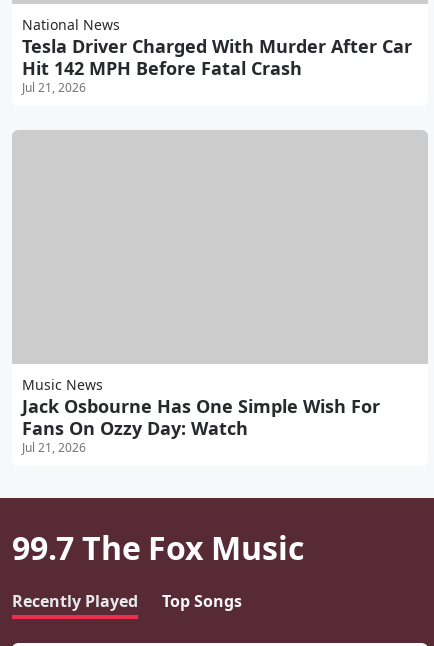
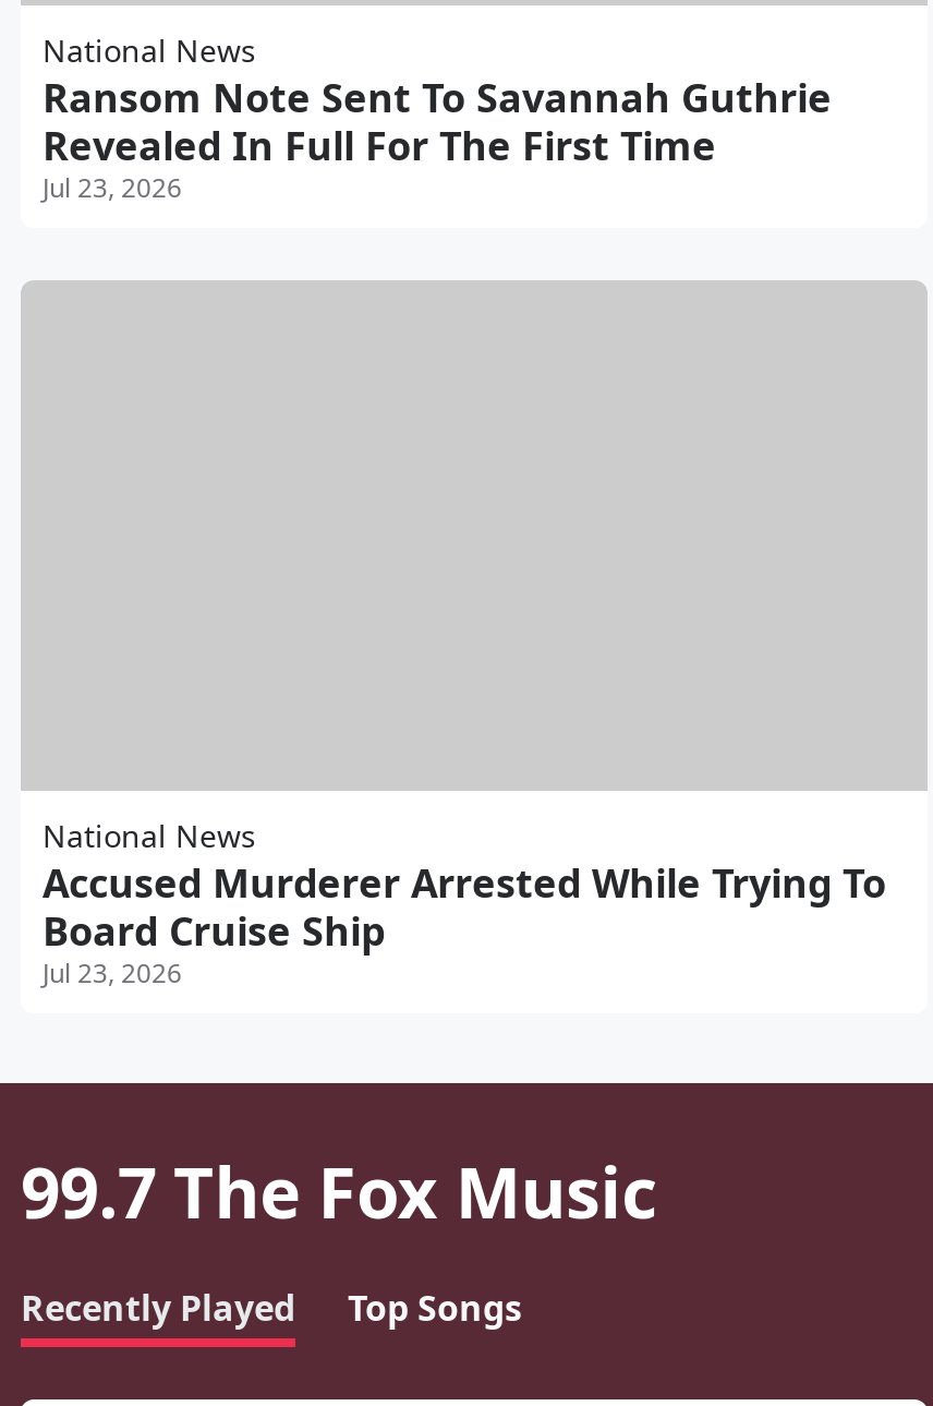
[22,34,412,96] Tesla Driver Charged With Murder After Car | Hit 142 MPH Before Fatal Crash | Jul 21, 2026 -> [43,71,832,206] Ransom Note Sent To Savannah Guthrie | Revealed In Full For The First Time | Jul 23, 2026
[22,375,380,456] Music News | Jack Osbourne Has One Simple Wish For | Fans On Ozzy Day: Watch | Jul 21, 2026 -> [43,815,886,992] National News | Accused Murderer Arrested While Trying To | Board Cruise Ship | Jul 23, 2026

